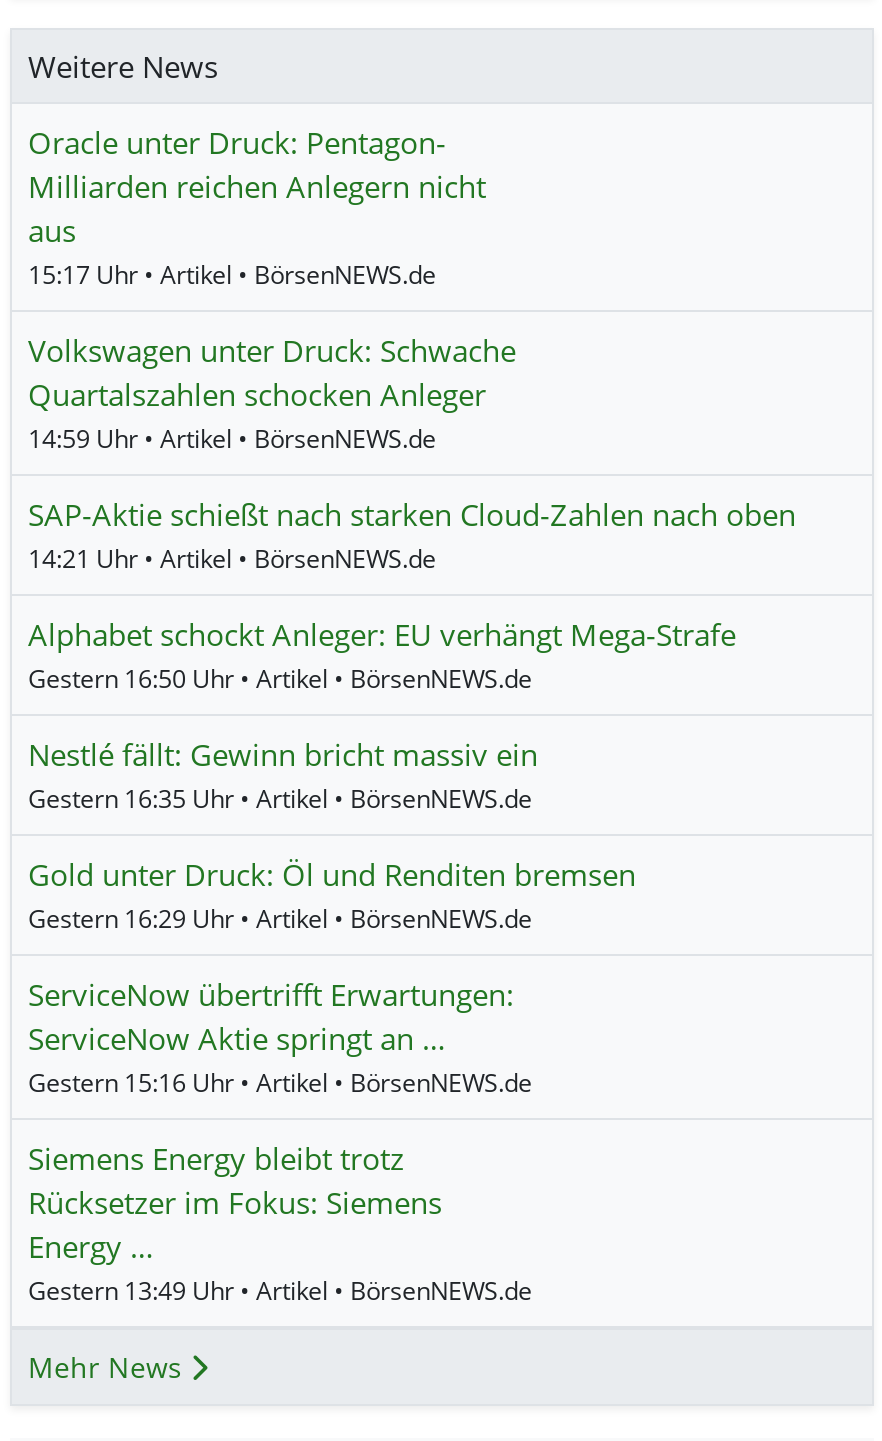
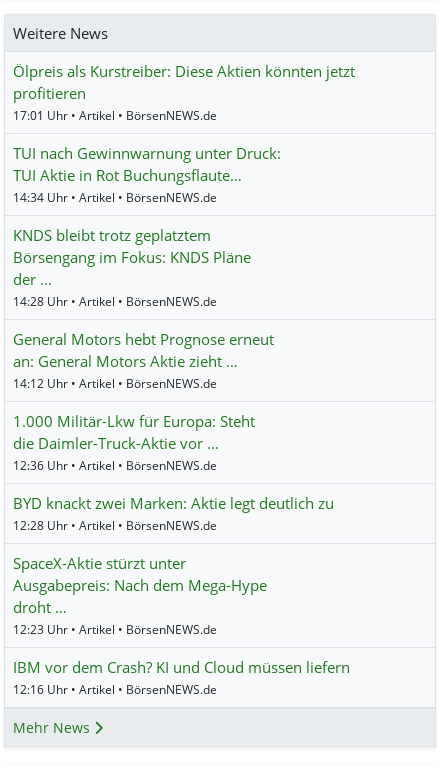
[28,122,486,292] Oracle unter Druck: Pentagon- | Milliarden reichen Anlegern nicht | aus | 15:17 Uhr • Artikel • BörsenNEWS.de -> [13,61,355,124] Ölpreis als Kurstreiber: Diese Aktien könnten jetzt | profitieren | 17:01 Uhr • Artikel • BörsenNEWS.de
[28,330,516,456] Volkswagen unter Druck: Schwache | Quartalszahlen schocken Anleger | 14:59 Uhr • Artikel • BörsenNEWS.de -> [13,143,281,206] TUI nach Gewinnwarnung unter Druck: | TUI Aktie in Rot Buchungsflaute… | 14:34 Uhr • Artikel • BörsenNEWS.de
[28,494,796,576] SAP-Aktie schießt nach starken Cloud-Zahlen nach oben | 14:21 Uhr • Artikel • BörsenNEWS.de -> [13,225,251,310] KNDS bleibt trotz geplatztem | Börsengang im Fokus: KNDS Pläne | der … | 14:28 Uhr • Artikel • BörsenNEWS.de
[28,614,736,696] Alphabet schockt Anleger: EU verhängt Mega-Strafe | Gestern 16:50 Uhr • Artikel • BörsenNEWS.de -> [13,329,274,392] General Motors hebt Prognose erneut | an: General Motors Aktie zieht … | 14:12 Uhr • Artikel • BörsenNEWS.de
[28,734,538,816] Nestlé fällt: Gewinn bricht massiv ein | Gestern 16:35 Uhr • Artikel • BörsenNEWS.de -> [13,411,255,474] 1.000 Militär-Lkw für Europa: Steht | die Daimler-Truck-Aktie vor … | 12:36 Uhr • Artikel • BörsenNEWS.de
[28,854,636,936] Gold unter Druck: Öl und Renditen bremsen | Gestern 16:29 Uhr • Artikel • BörsenNEWS.de -> [13,493,334,534] BYD knackt zwei Marken: Aktie legt deutlich zu | 12:28 Uhr • Artikel • BörsenNEWS.de
[28,974,532,1100] ServiceNow übertrifft Erwartungen: | ServiceNow Aktie springt an … | Gestern 15:16 Uhr • Artikel • BörsenNEWS.de -> [13,553,267,638] SpaceX-Aktie stürzt unter | Ausgabepreis: Nach dem Mega-Hype | droht … | 12:23 Uhr • Artikel • BörsenNEWS.de
[28,1138,532,1308] Siemens Energy bleibt trotz | Rücksetzer im Fokus: Siemens | Energy … | Gestern 13:49 Uhr • Artikel • BörsenNEWS.de -> [13,657,350,698] IBM vor dem Crash? KI und Cloud müssen liefern | 12:16 Uhr • Artikel • BörsenNEWS.de

